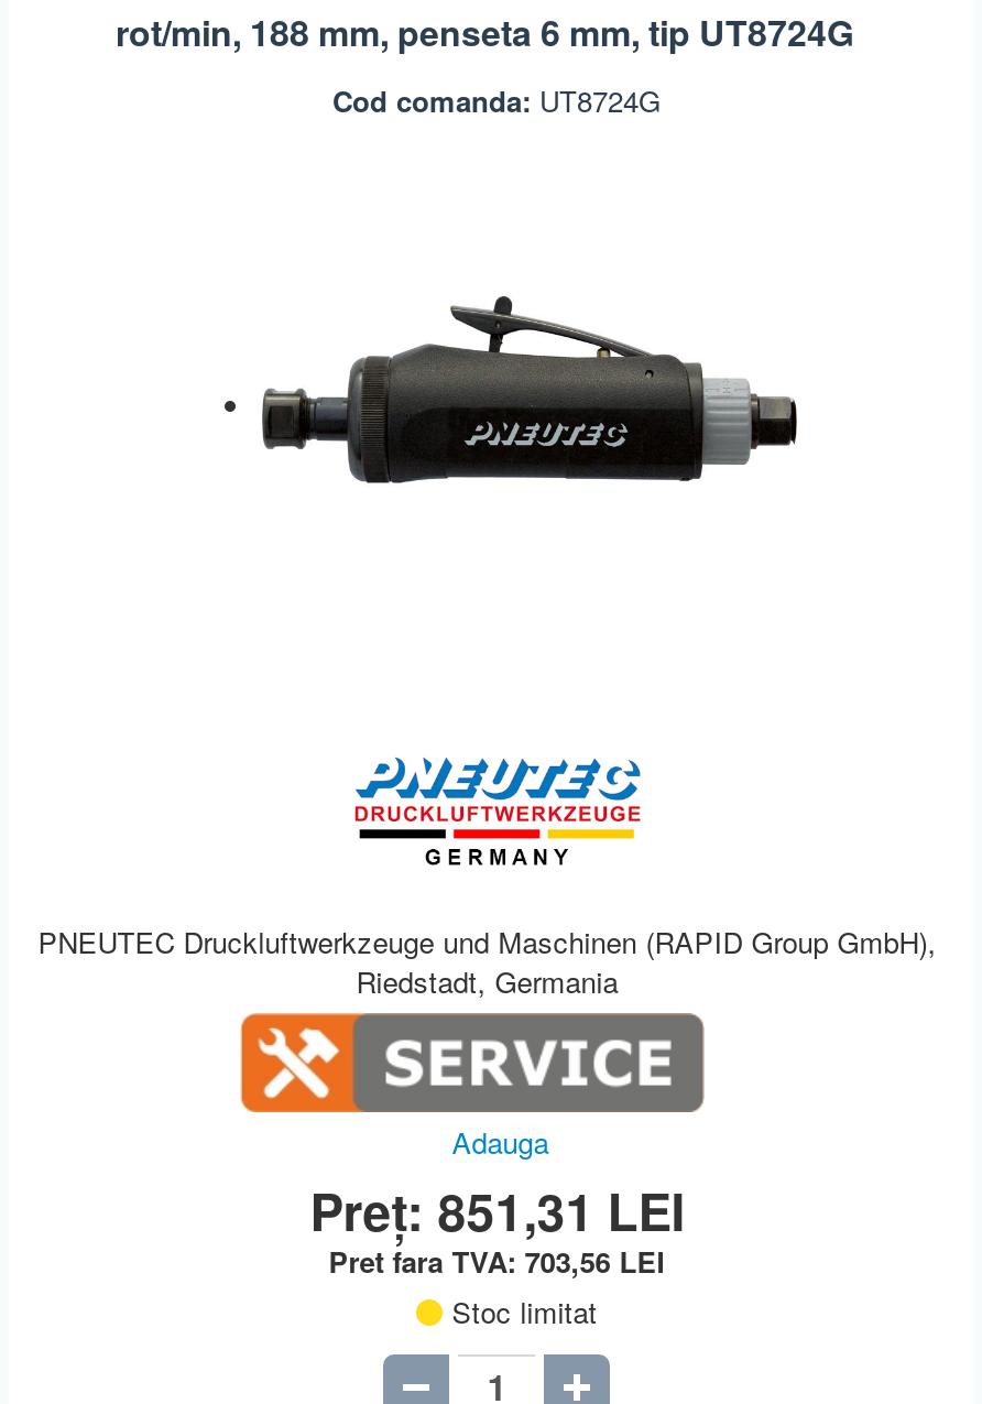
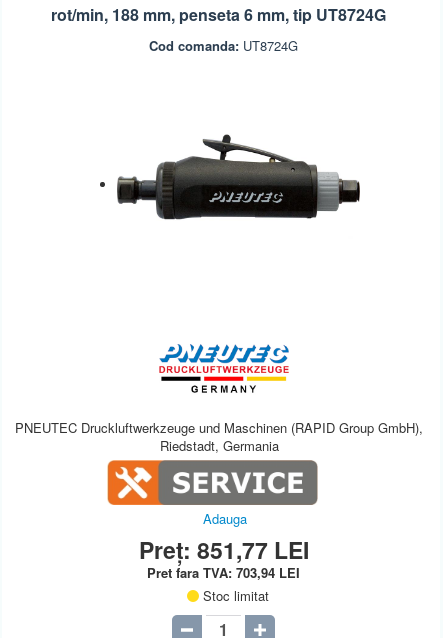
[310,1173,684,1245] Preț: 851,31 LEI -> [139,532,309,565] Preț: 851,77 LEI
[329,1239,665,1281] Pret fara TVA: 703,56 LEI -> [147,562,300,581] Pret fara TVA: 703,94 LEI

